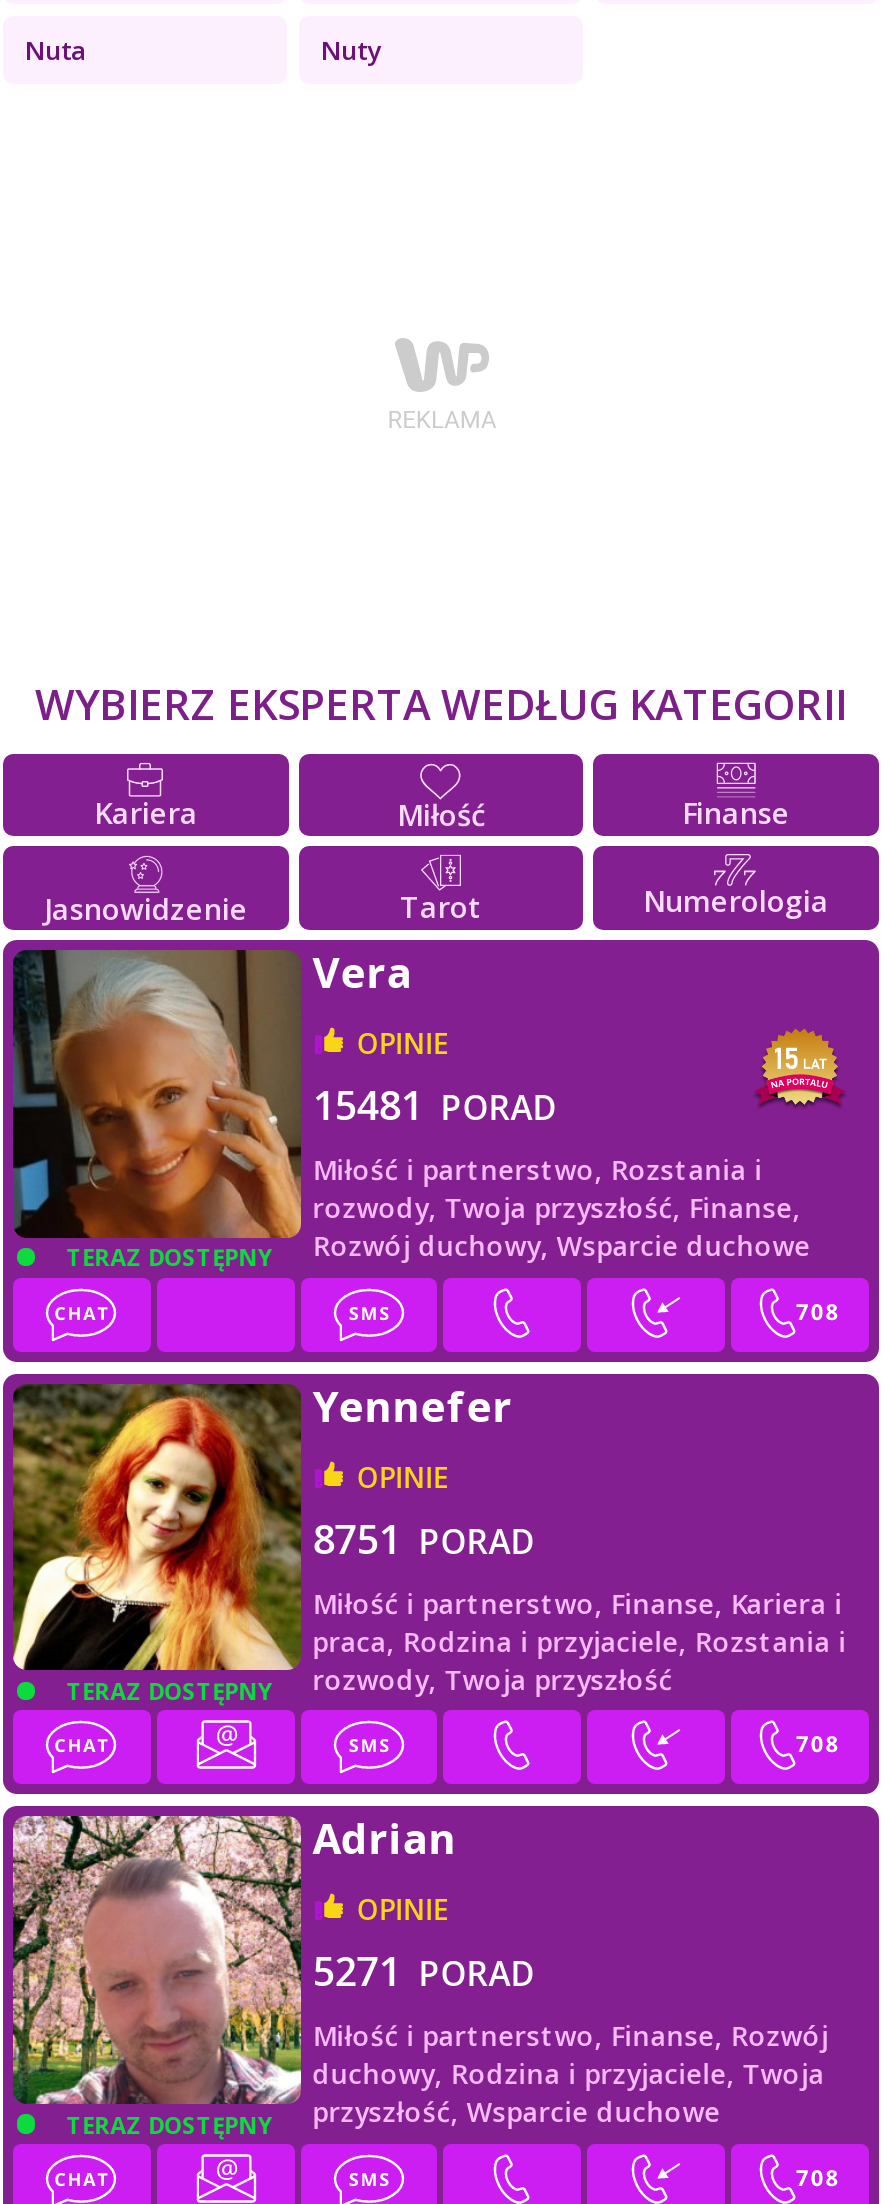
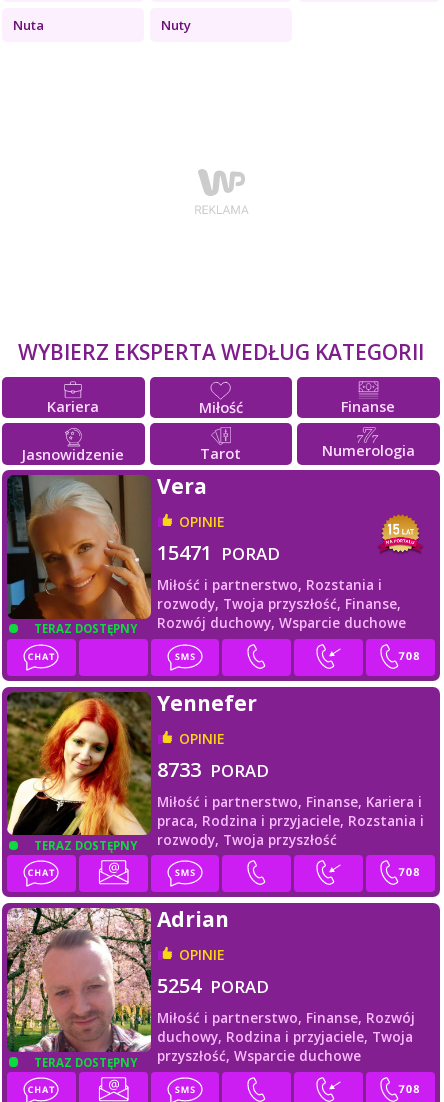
[313,1078,559,1132] 15481 PORAD -> [157,539,280,566] 15471 PORAD
[313,1511,537,1565] 8751 PORAD -> [157,755,269,782] 8733 PORAD
[313,1945,537,1999] 5271 PORAD -> [157,972,269,999] 5254 PORAD

